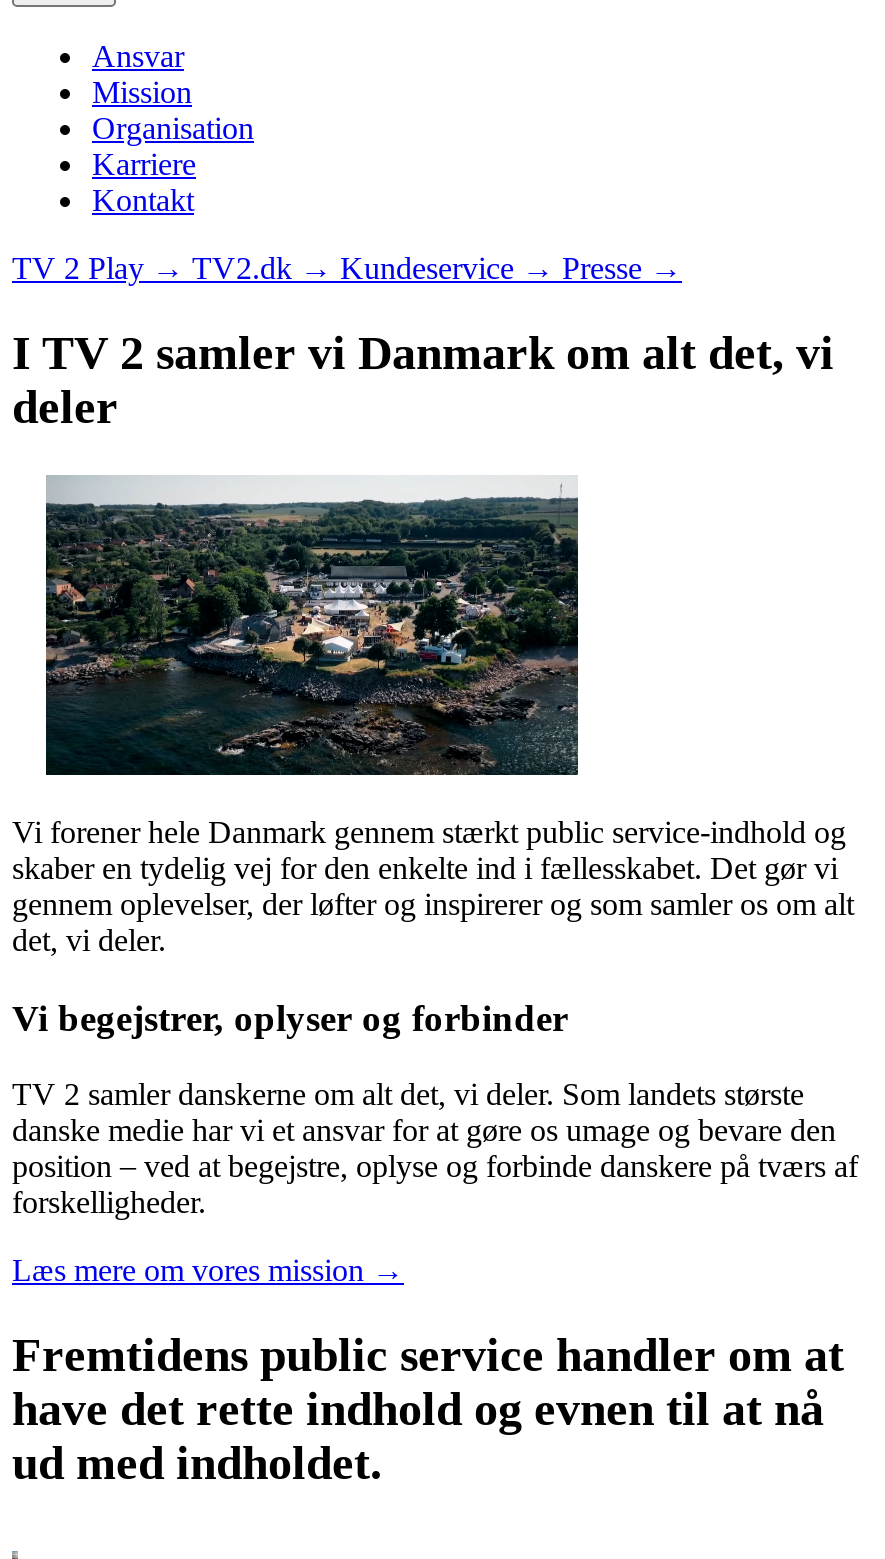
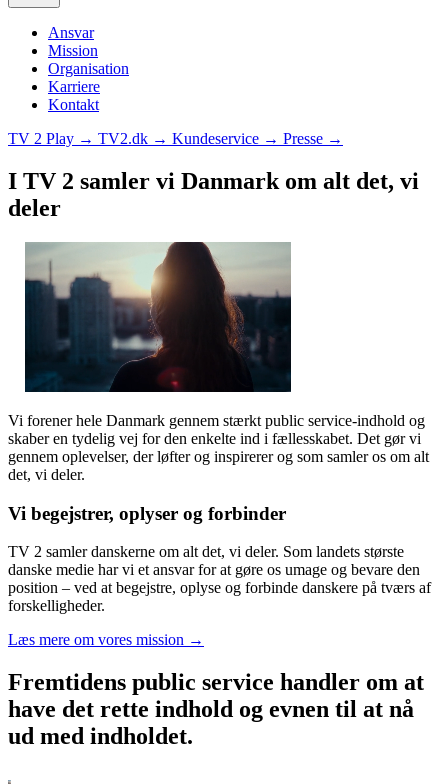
[44,475,580,775] [image] -> [24,241,291,391] [image]

